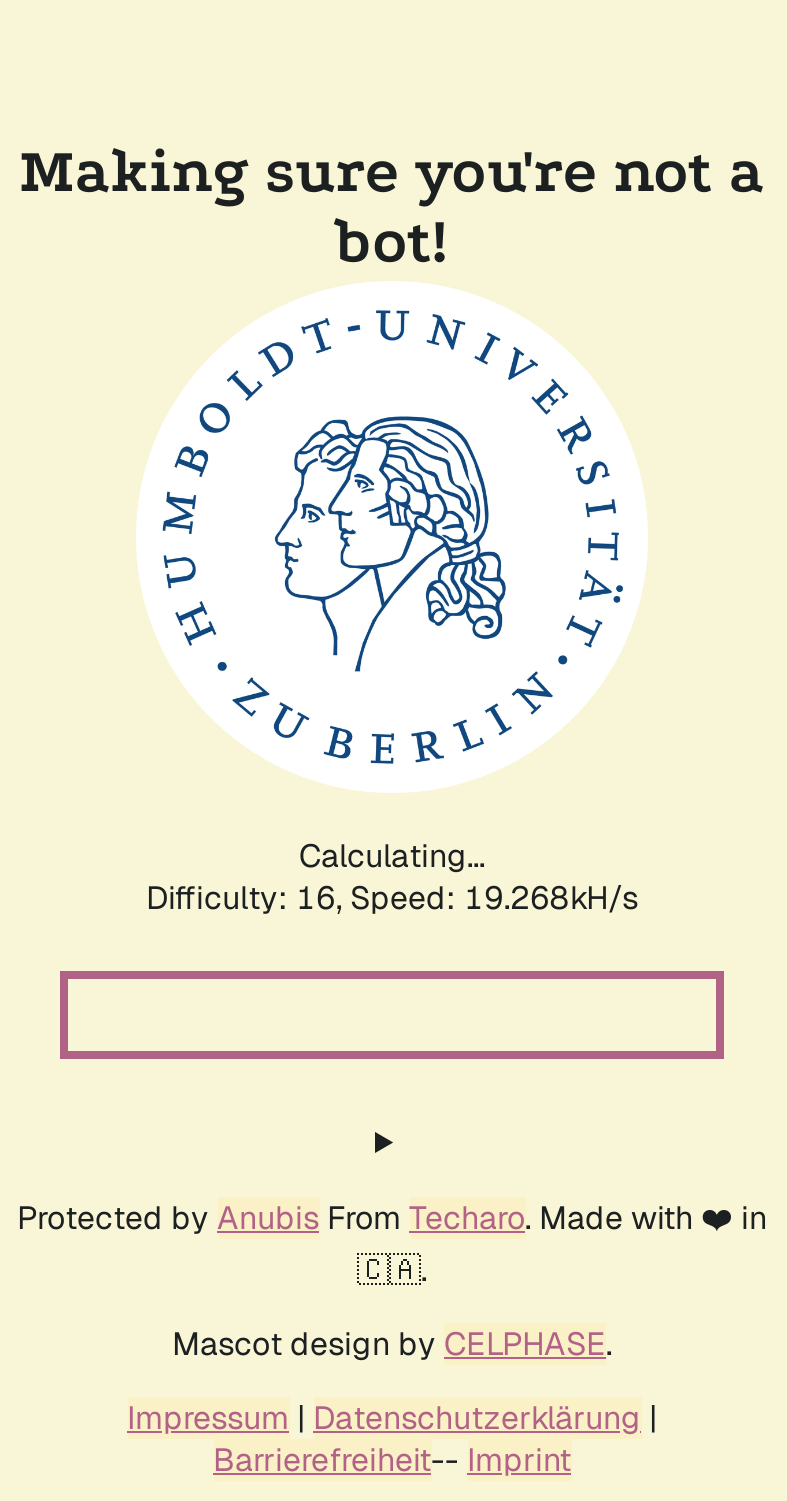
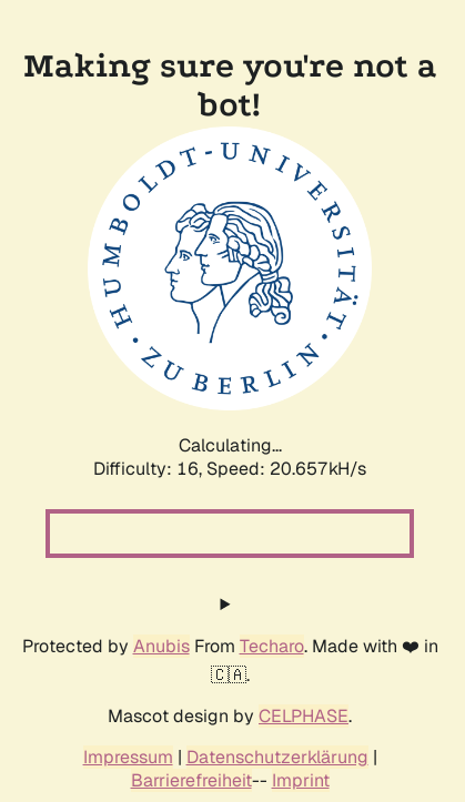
[146,877,638,919] Difficulty: 16, Speed: 19.268kH/s -> [93,457,366,480] Difficulty: 16, Speed: 20.657kH/s

